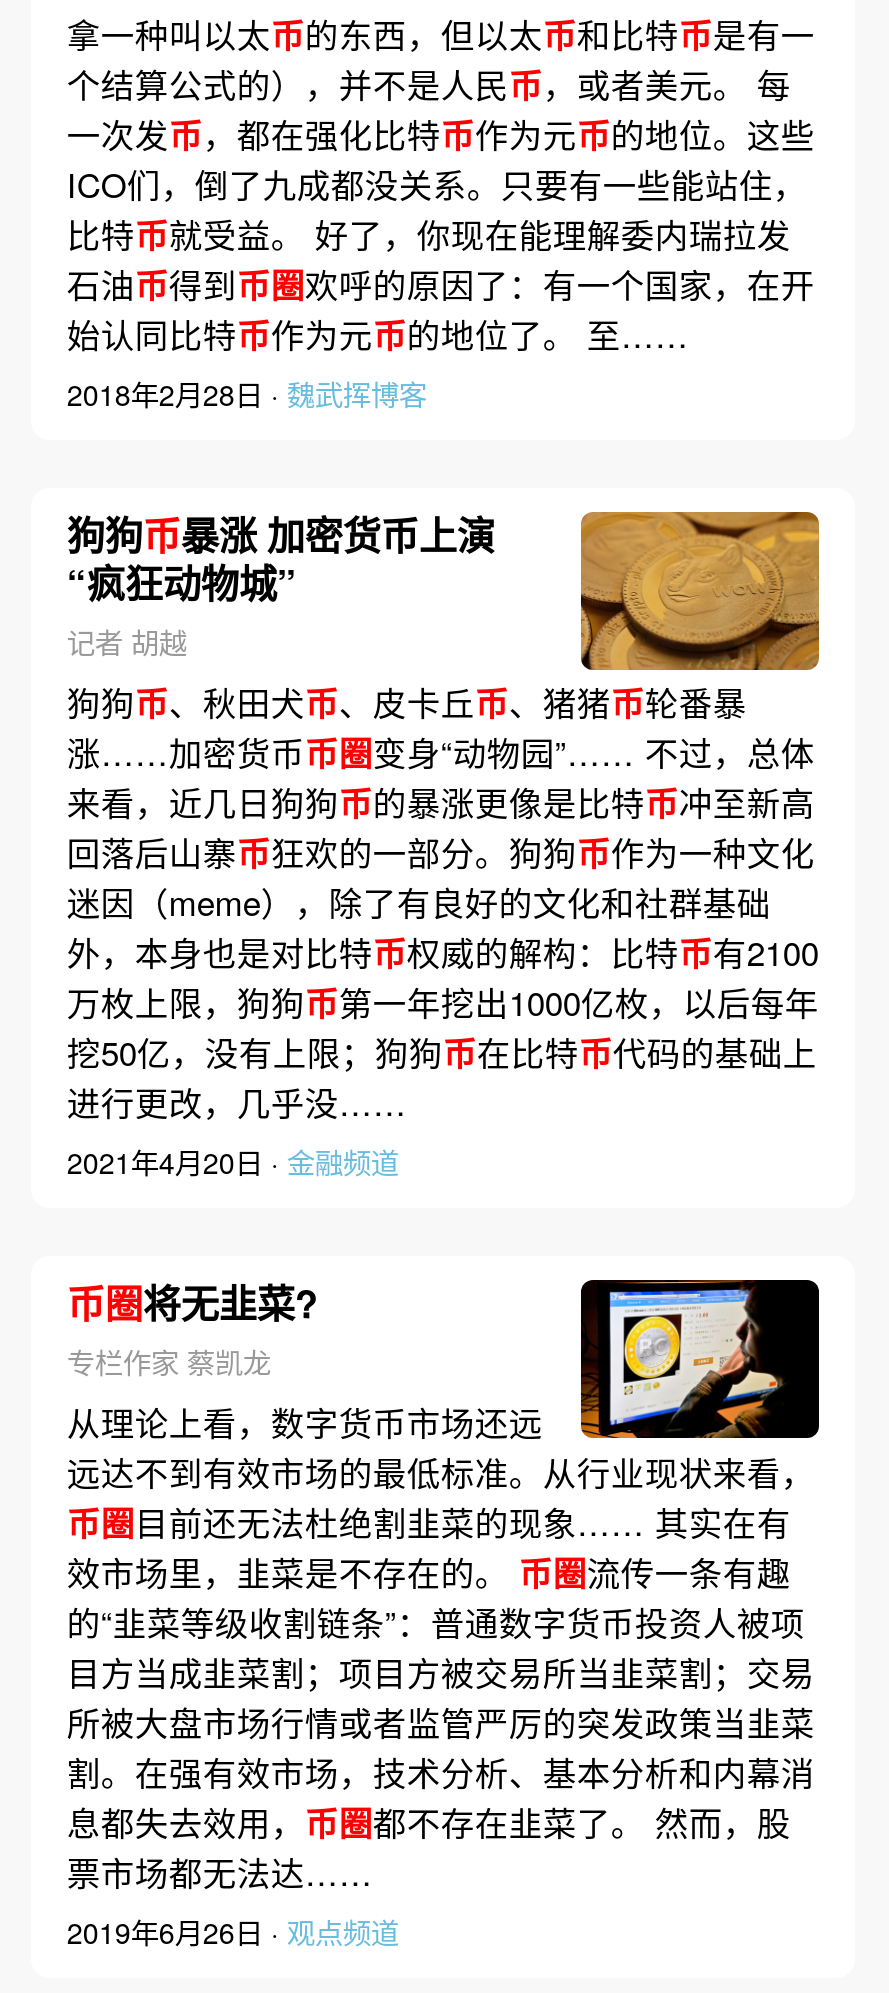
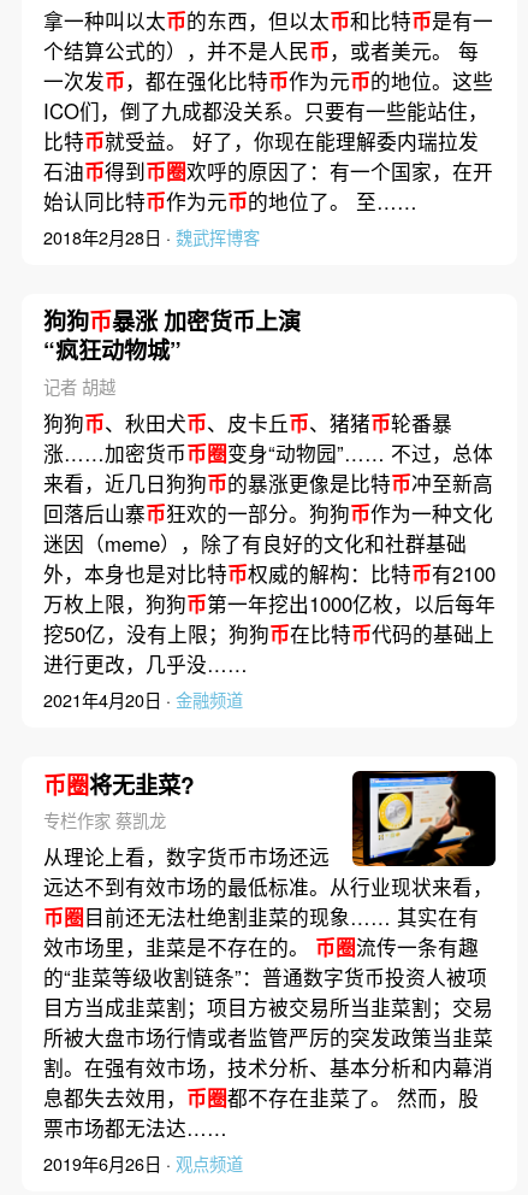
[579,510,821,672] [image] -> none

